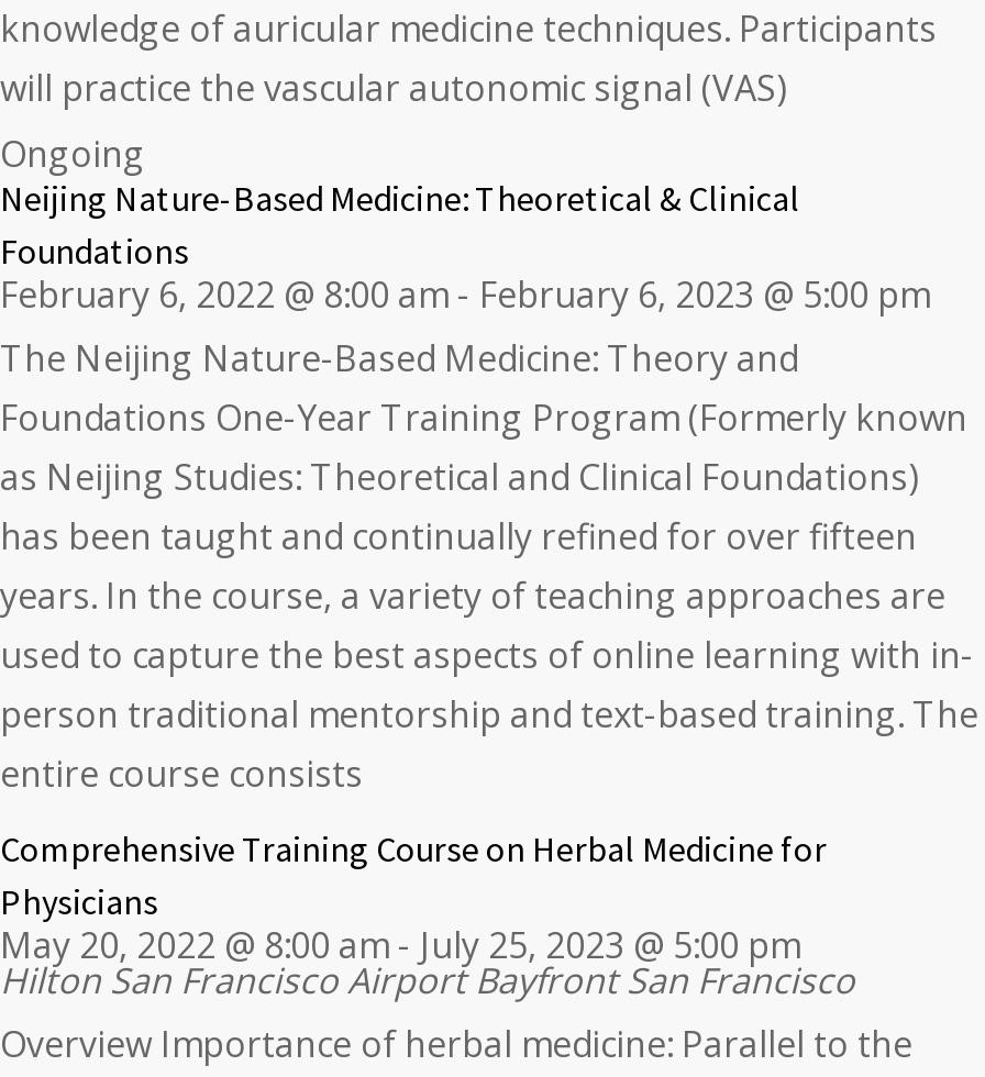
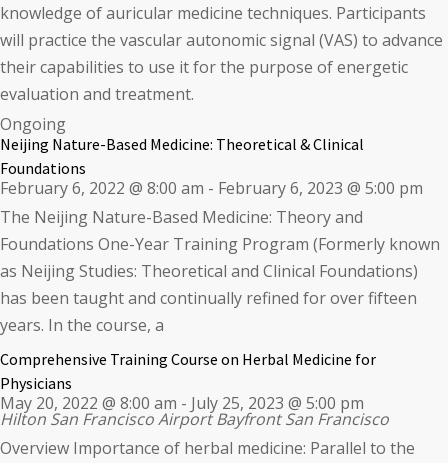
[0,64,787,113] will practice the vascular autonomic signal (VAS) -> [0,29,443,105] will practice the vascular autonomic signal (VAS) to advance | their capabilities to use it for the purpose of energetic | evaluation and treatment.
moved [0,130,967,561] -> [0,113,440,309]: Ongoing | Neijing Nature-Based Medicine: Theoretical & Clinical | Foundations | February 6, 2022 @ 8:00 am - February 6, 2023 @ 5:00 pm | The Neijing Nature-Based Medicine: Theory and | Foundations One-Year Training Program (Formerly known | as Neijing Studies: Theoretical and Clinical Foundations) | has been taught and continually refined for over fifteen
[0,572,978,799] years. In the course, a variety of teaching approaches are | used to capture the best aspects of online learning with in- | person traditional mentorship and text-based training. The | entire course consists -> [0,314,164,336] years. In the course, a

